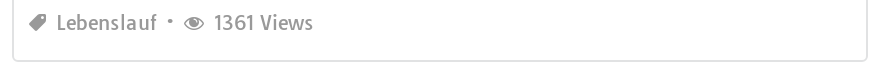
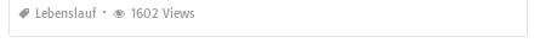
[214,9,314,35] 1361 Views -> [131,5,195,21] 1602 Views

